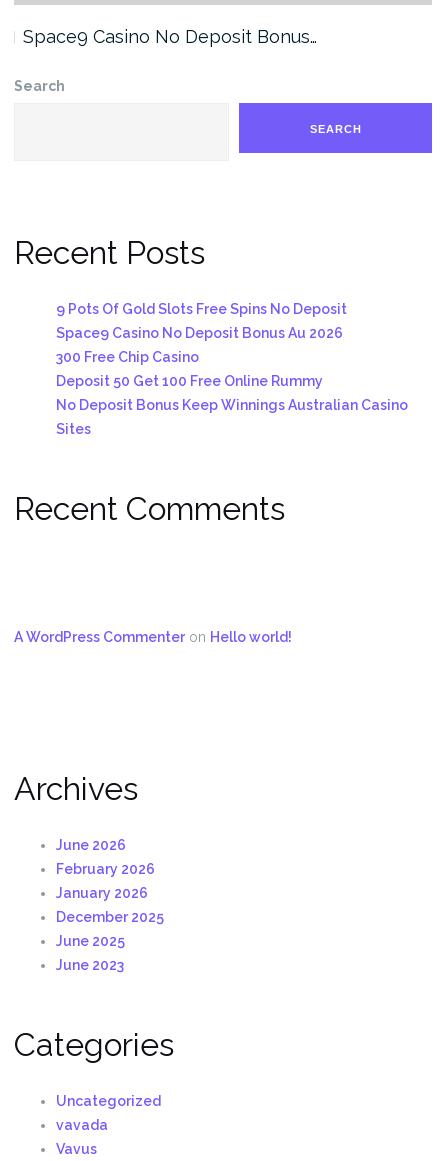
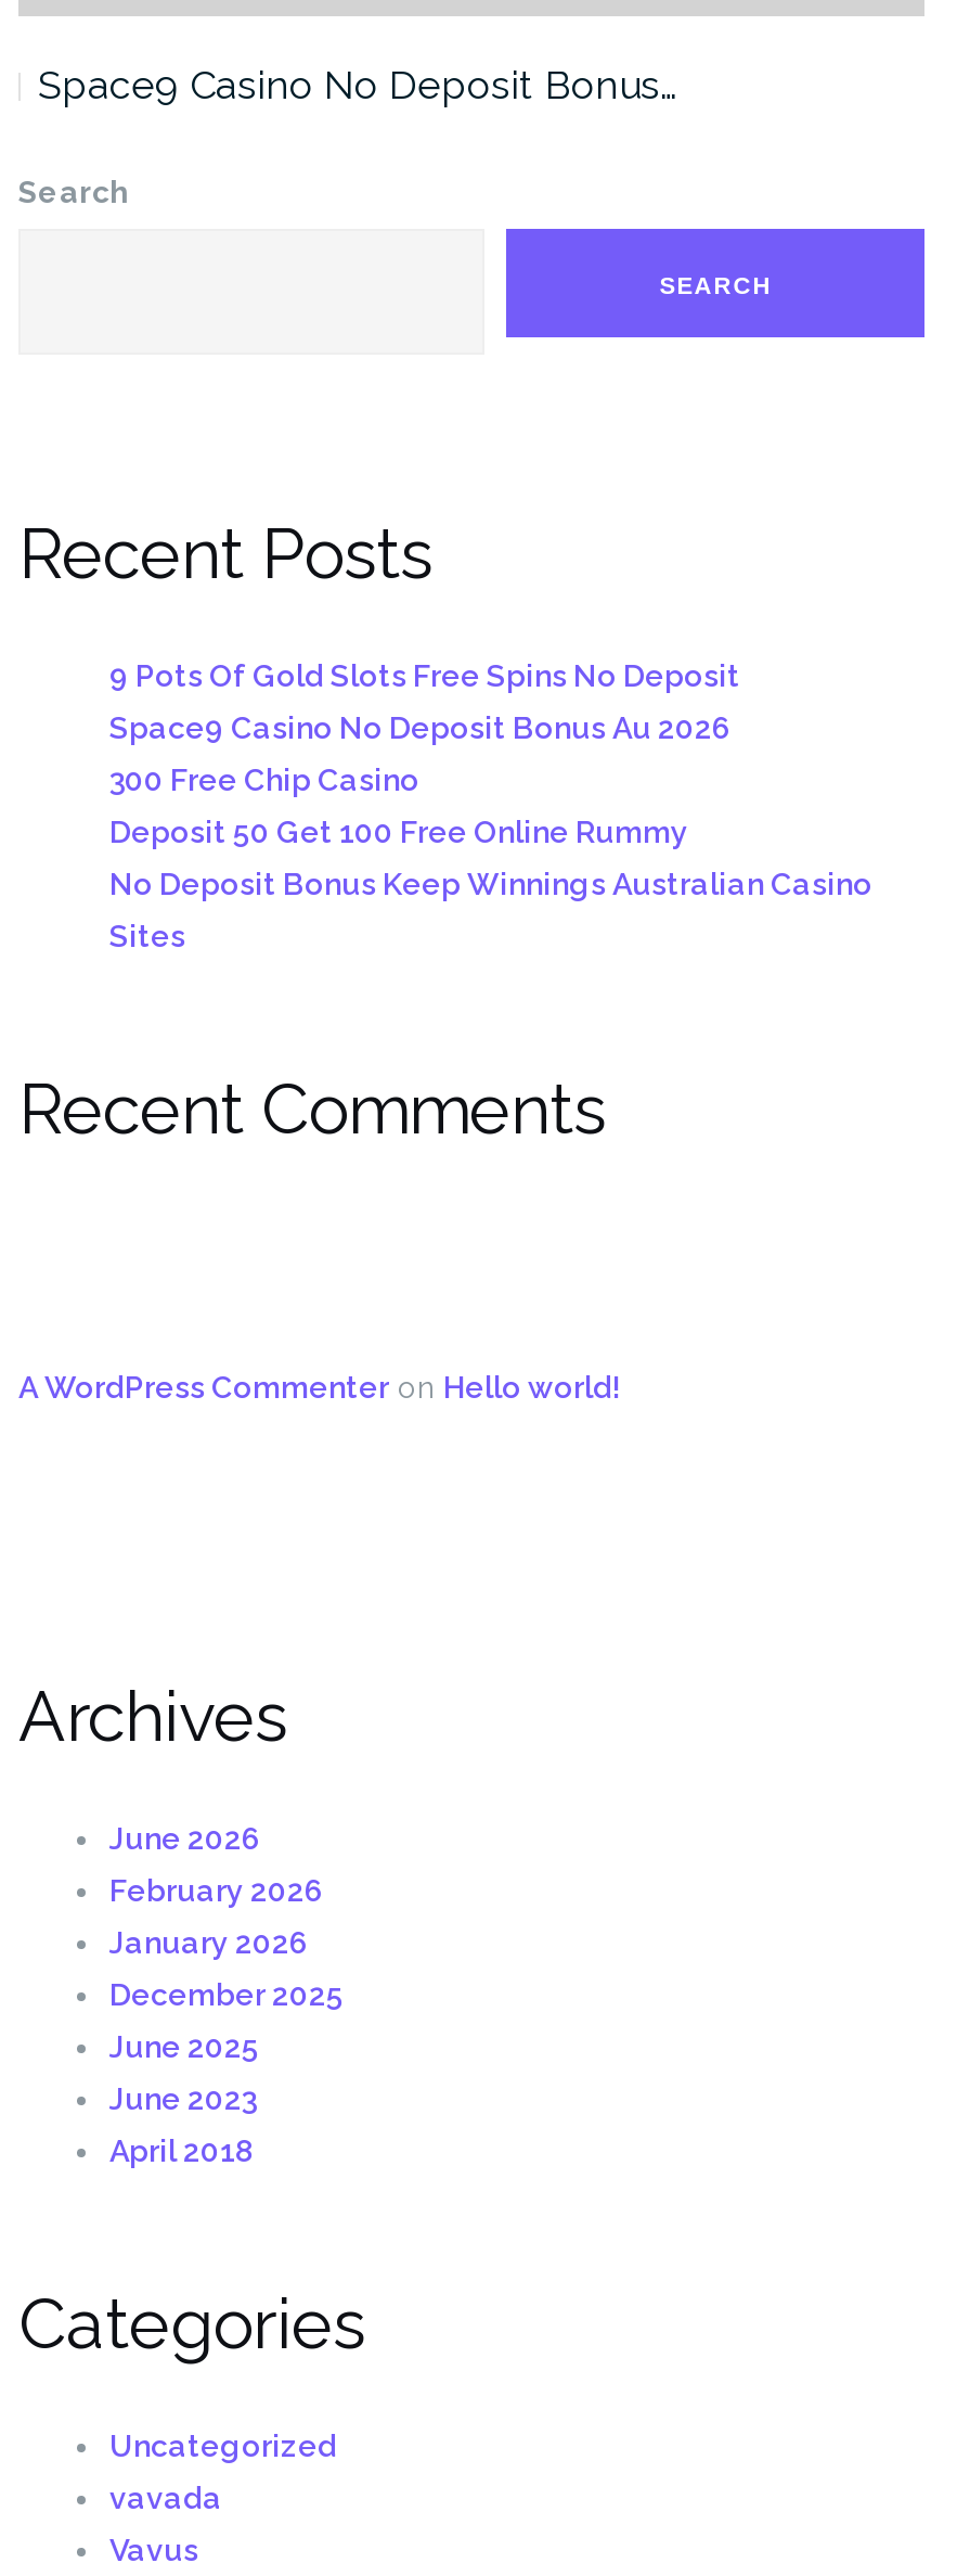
none -> [109,2133,255,2167] April 2018

